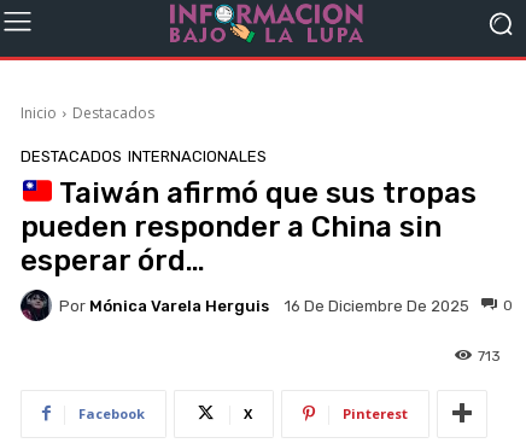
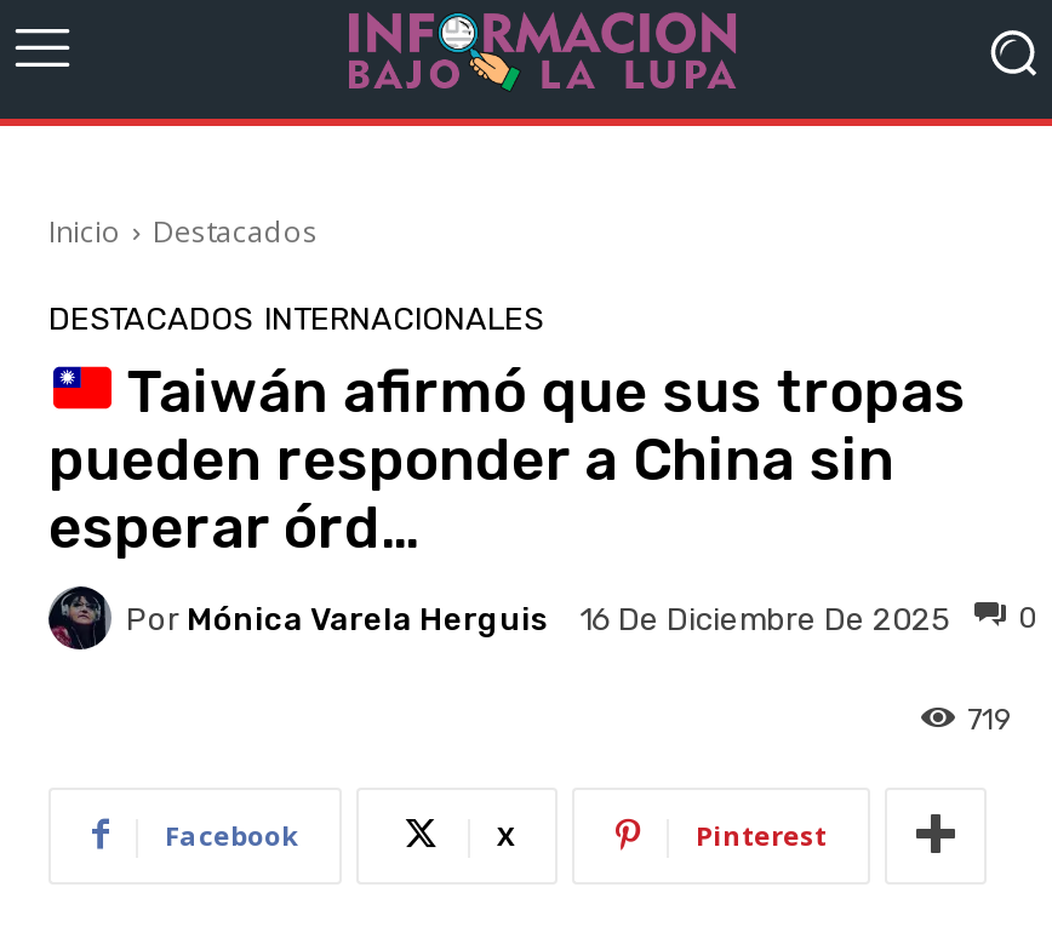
[478,348,501,364] 713 -> [967,703,1013,736] 719

